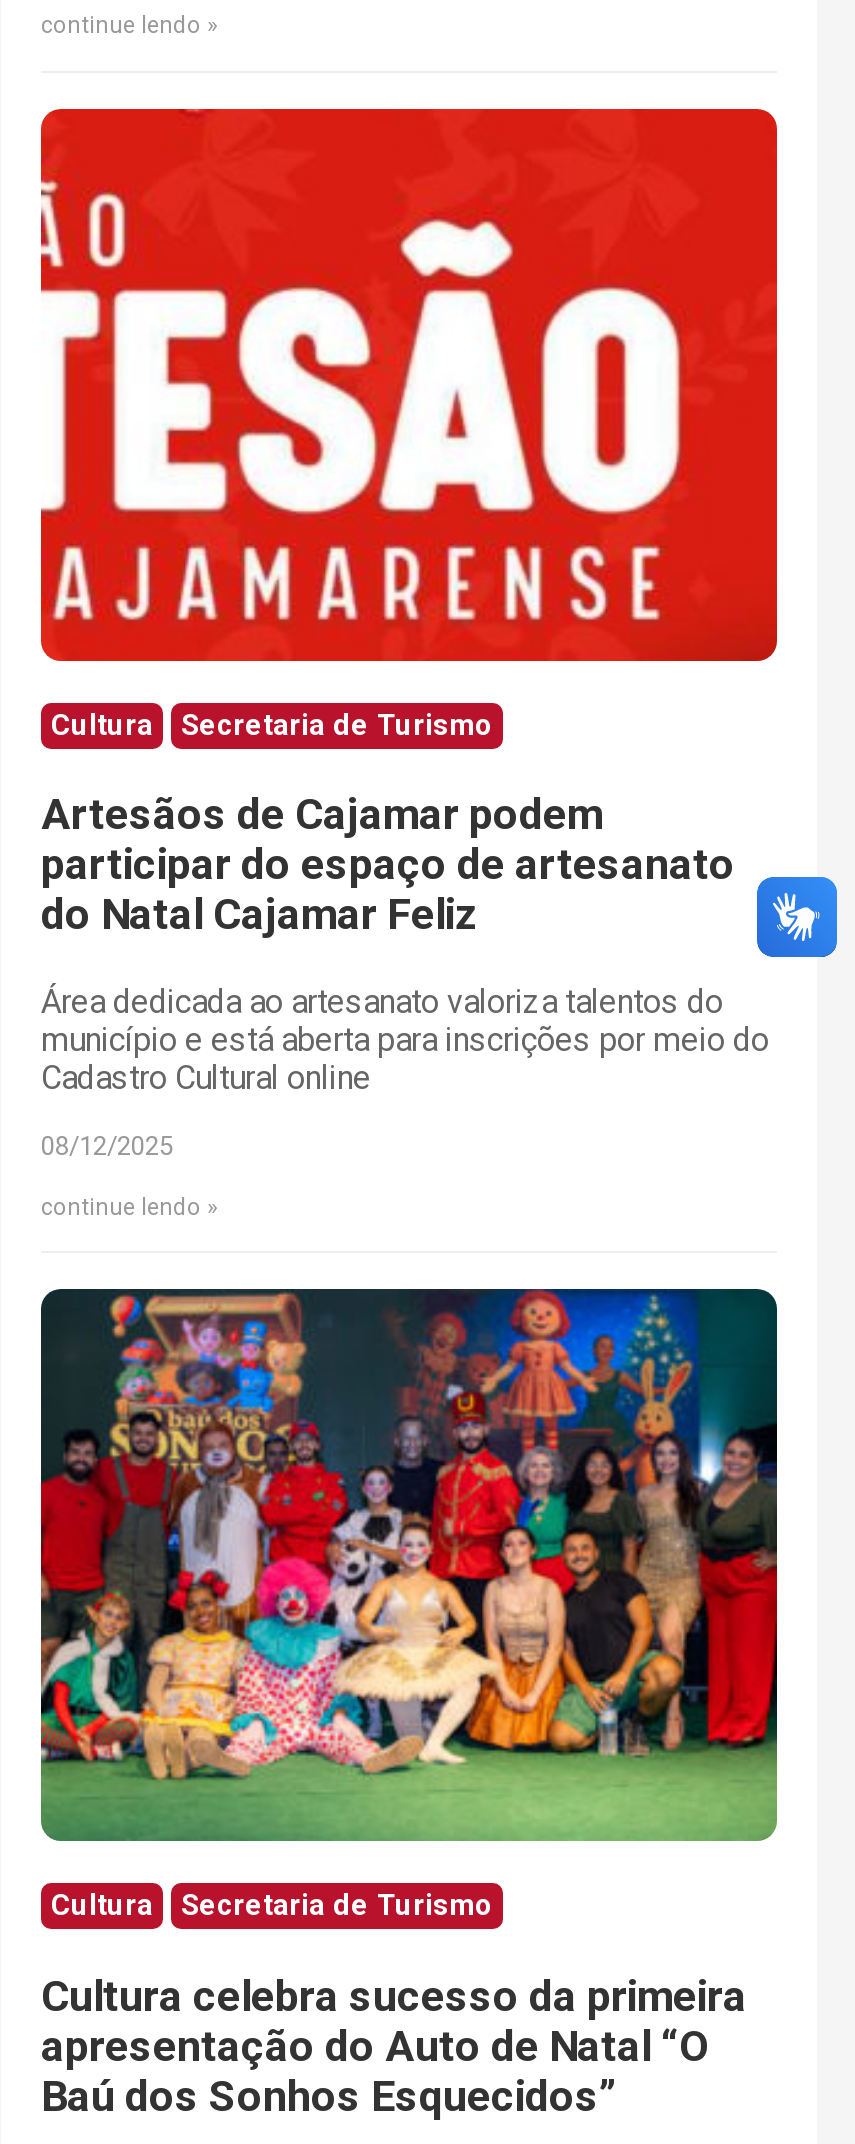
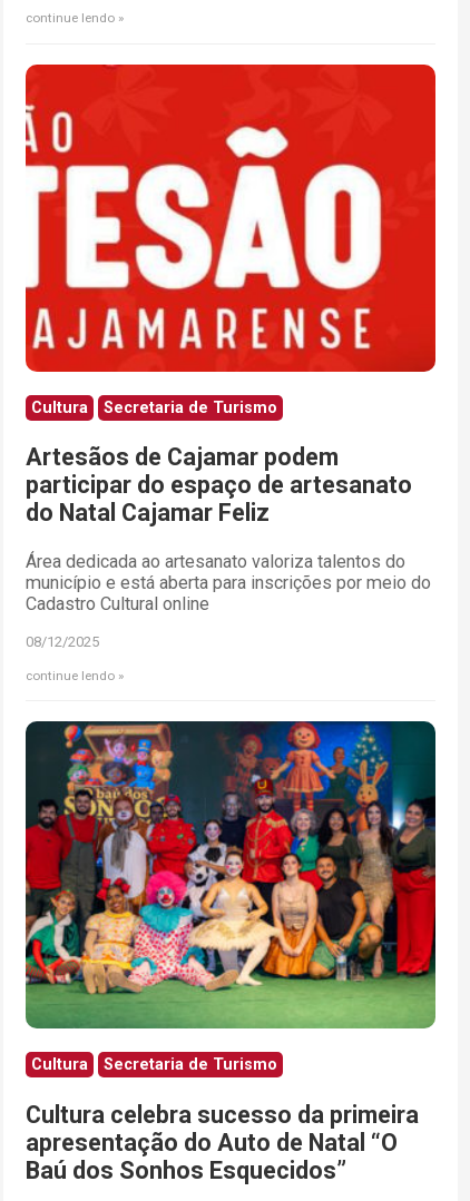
[755,875,839,959] [image] -> none

